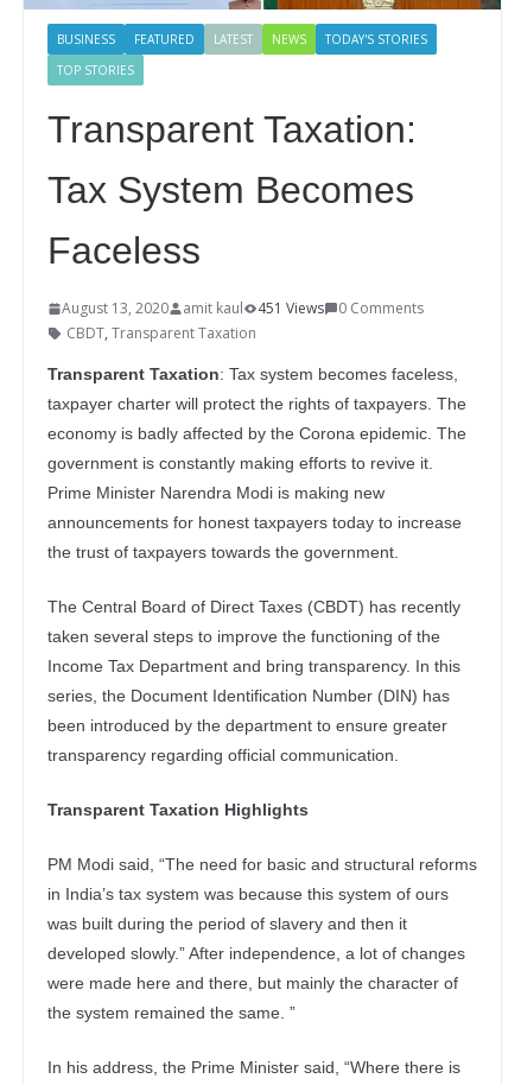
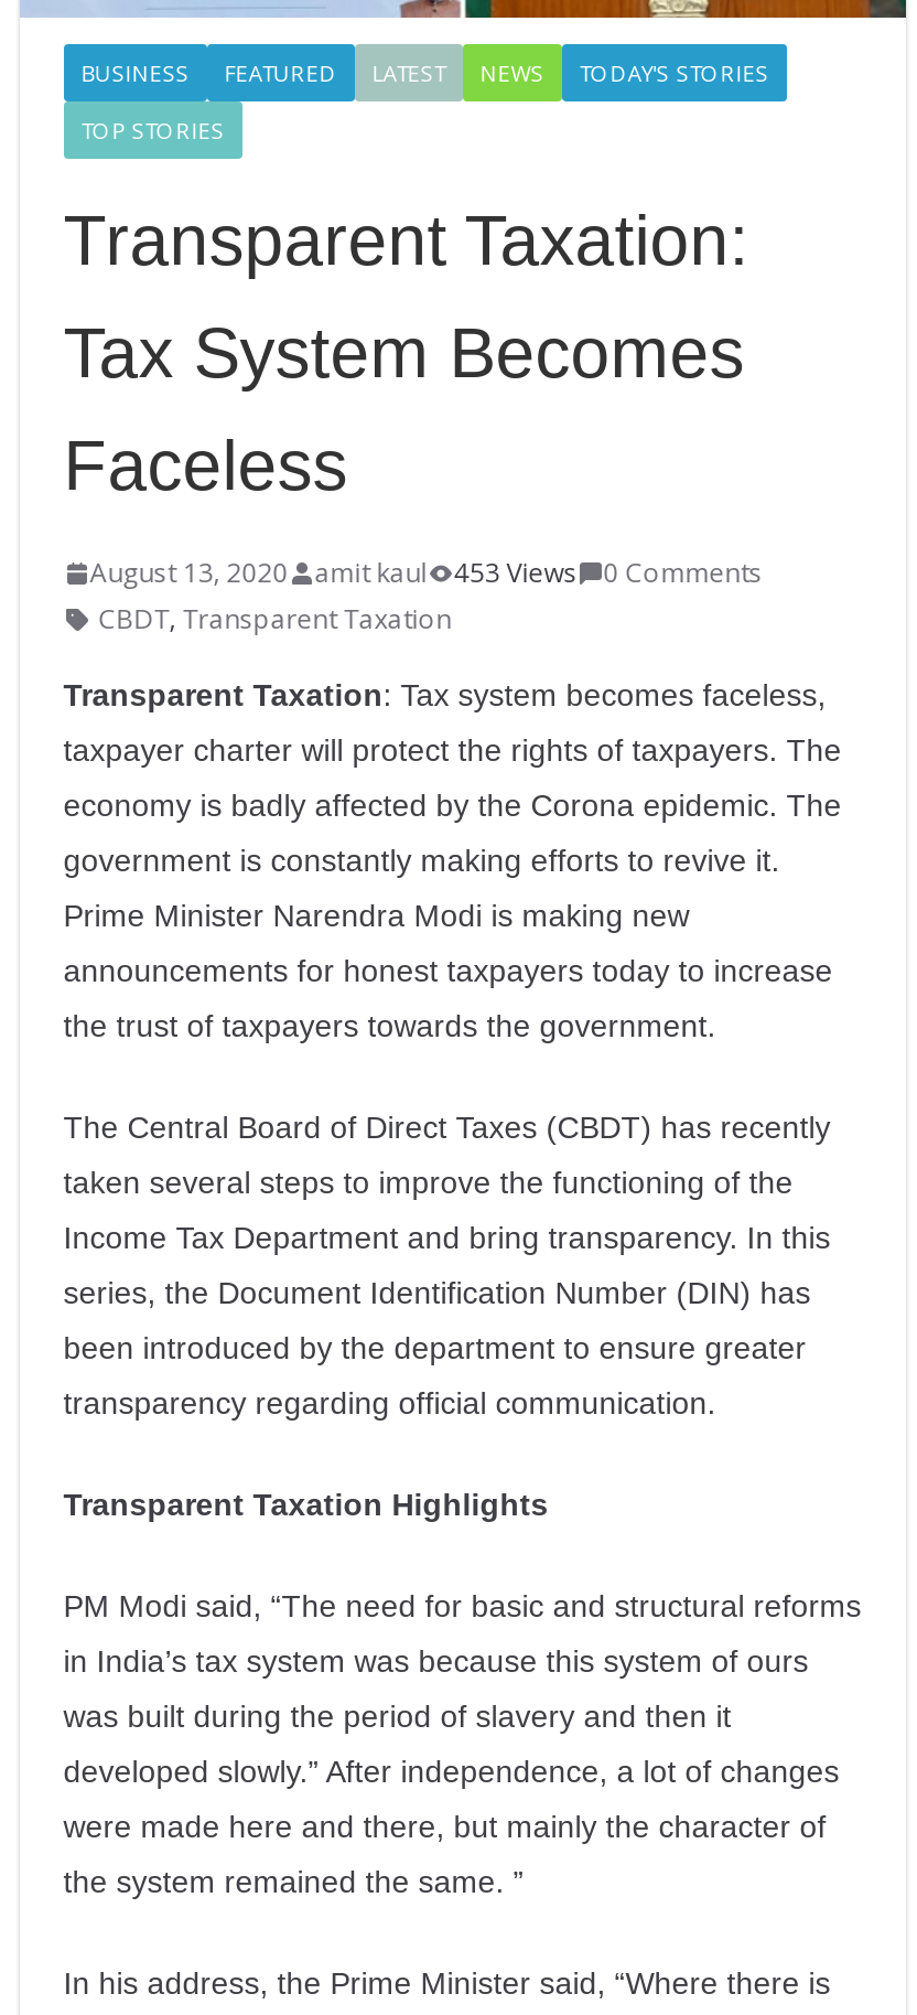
[61,298,423,318] August 13, 2020 amit kaul 451 Views 0 Comments -> [90,554,762,591] August 13, 2020 amit kaul 453 Views 0 Comments

